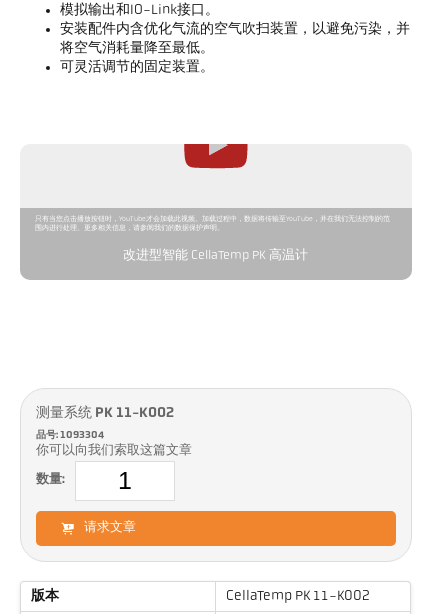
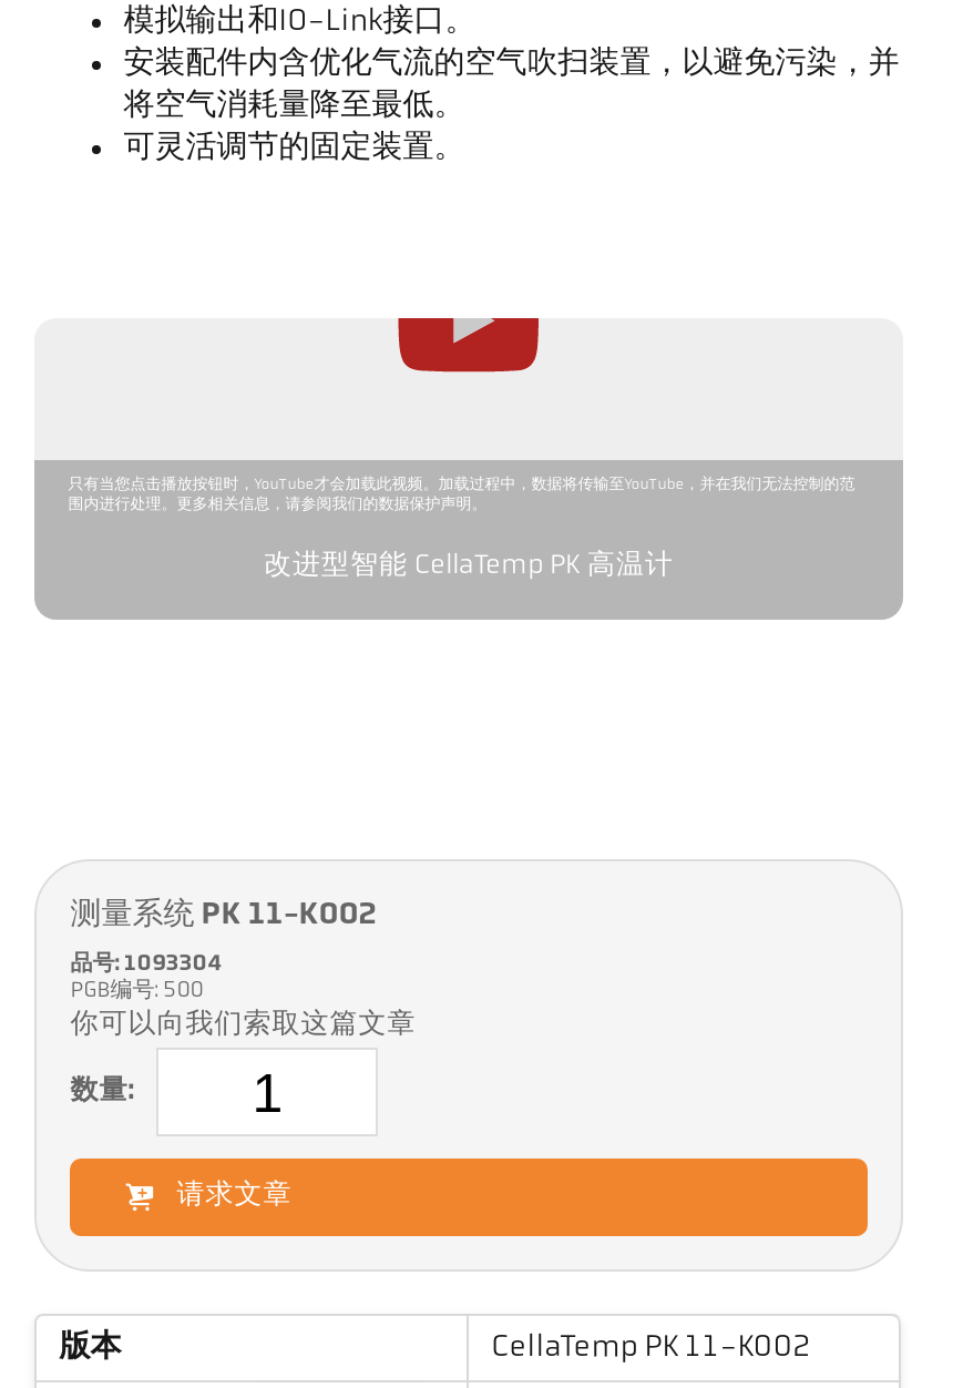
none -> [70,979,208,1004] PGB编号: 500

